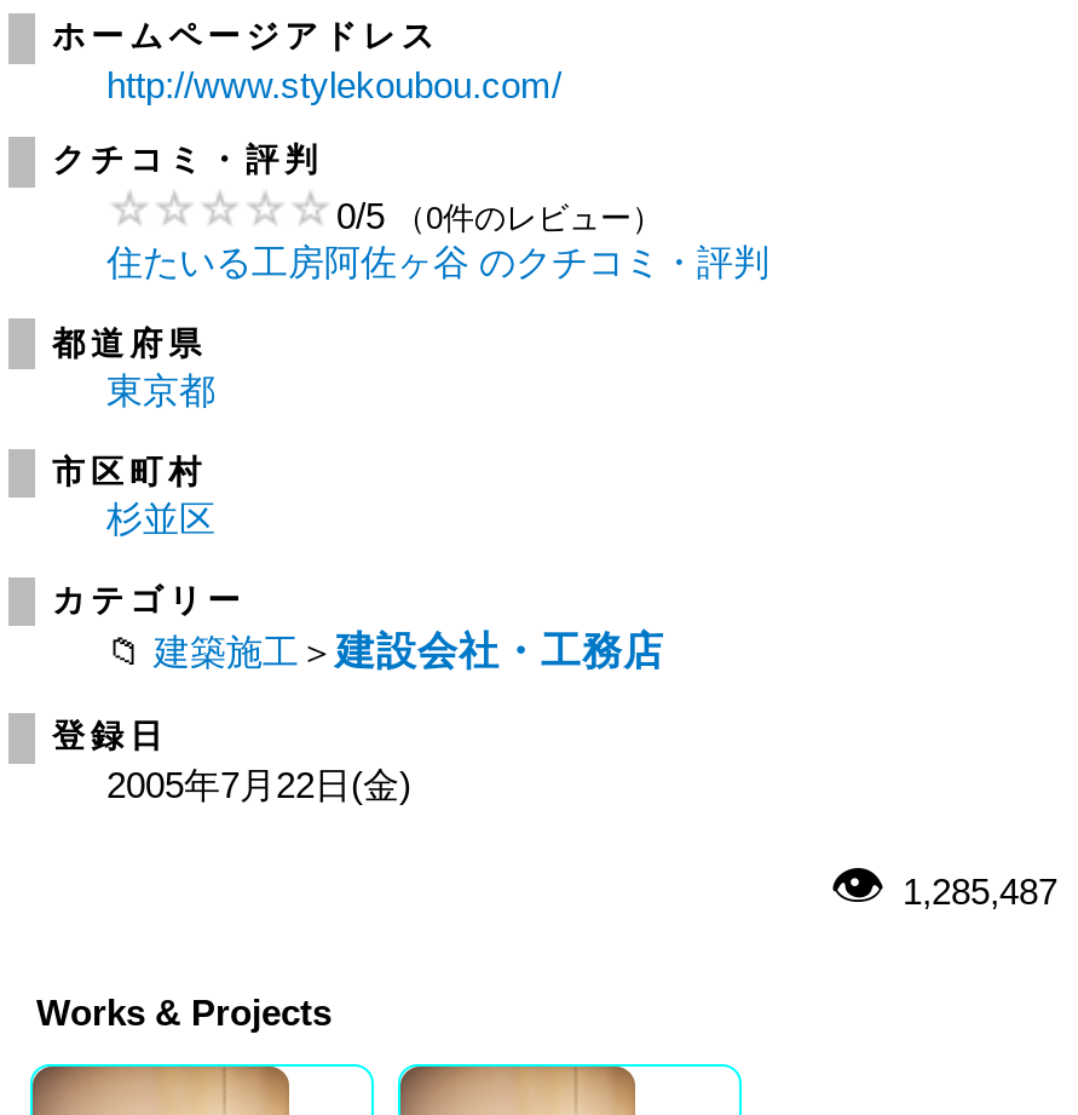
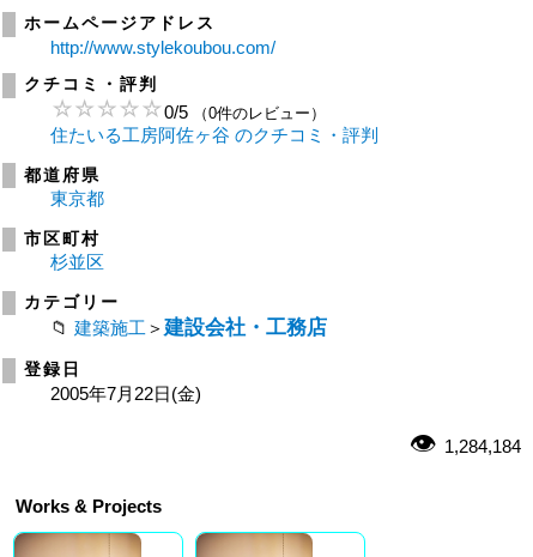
[903,869,1057,911] 1,285,487 -> [445,436,522,456] 1,284,184

